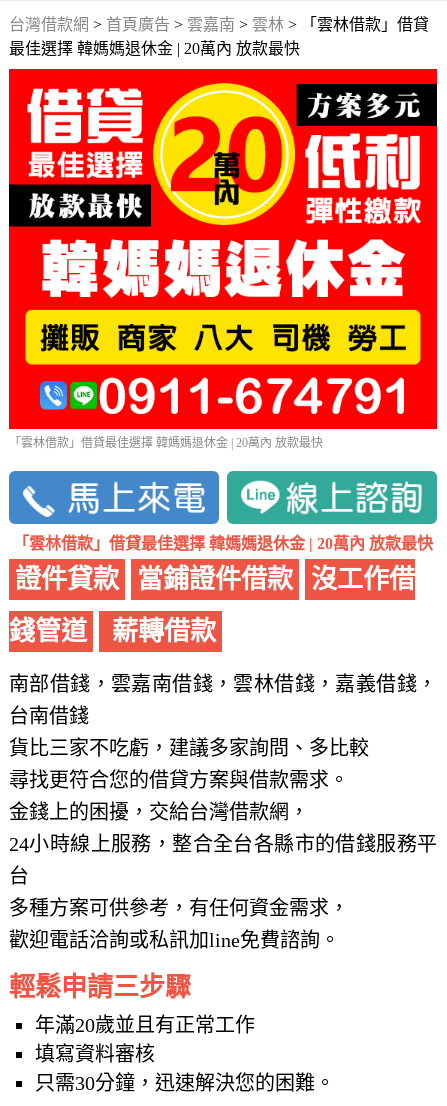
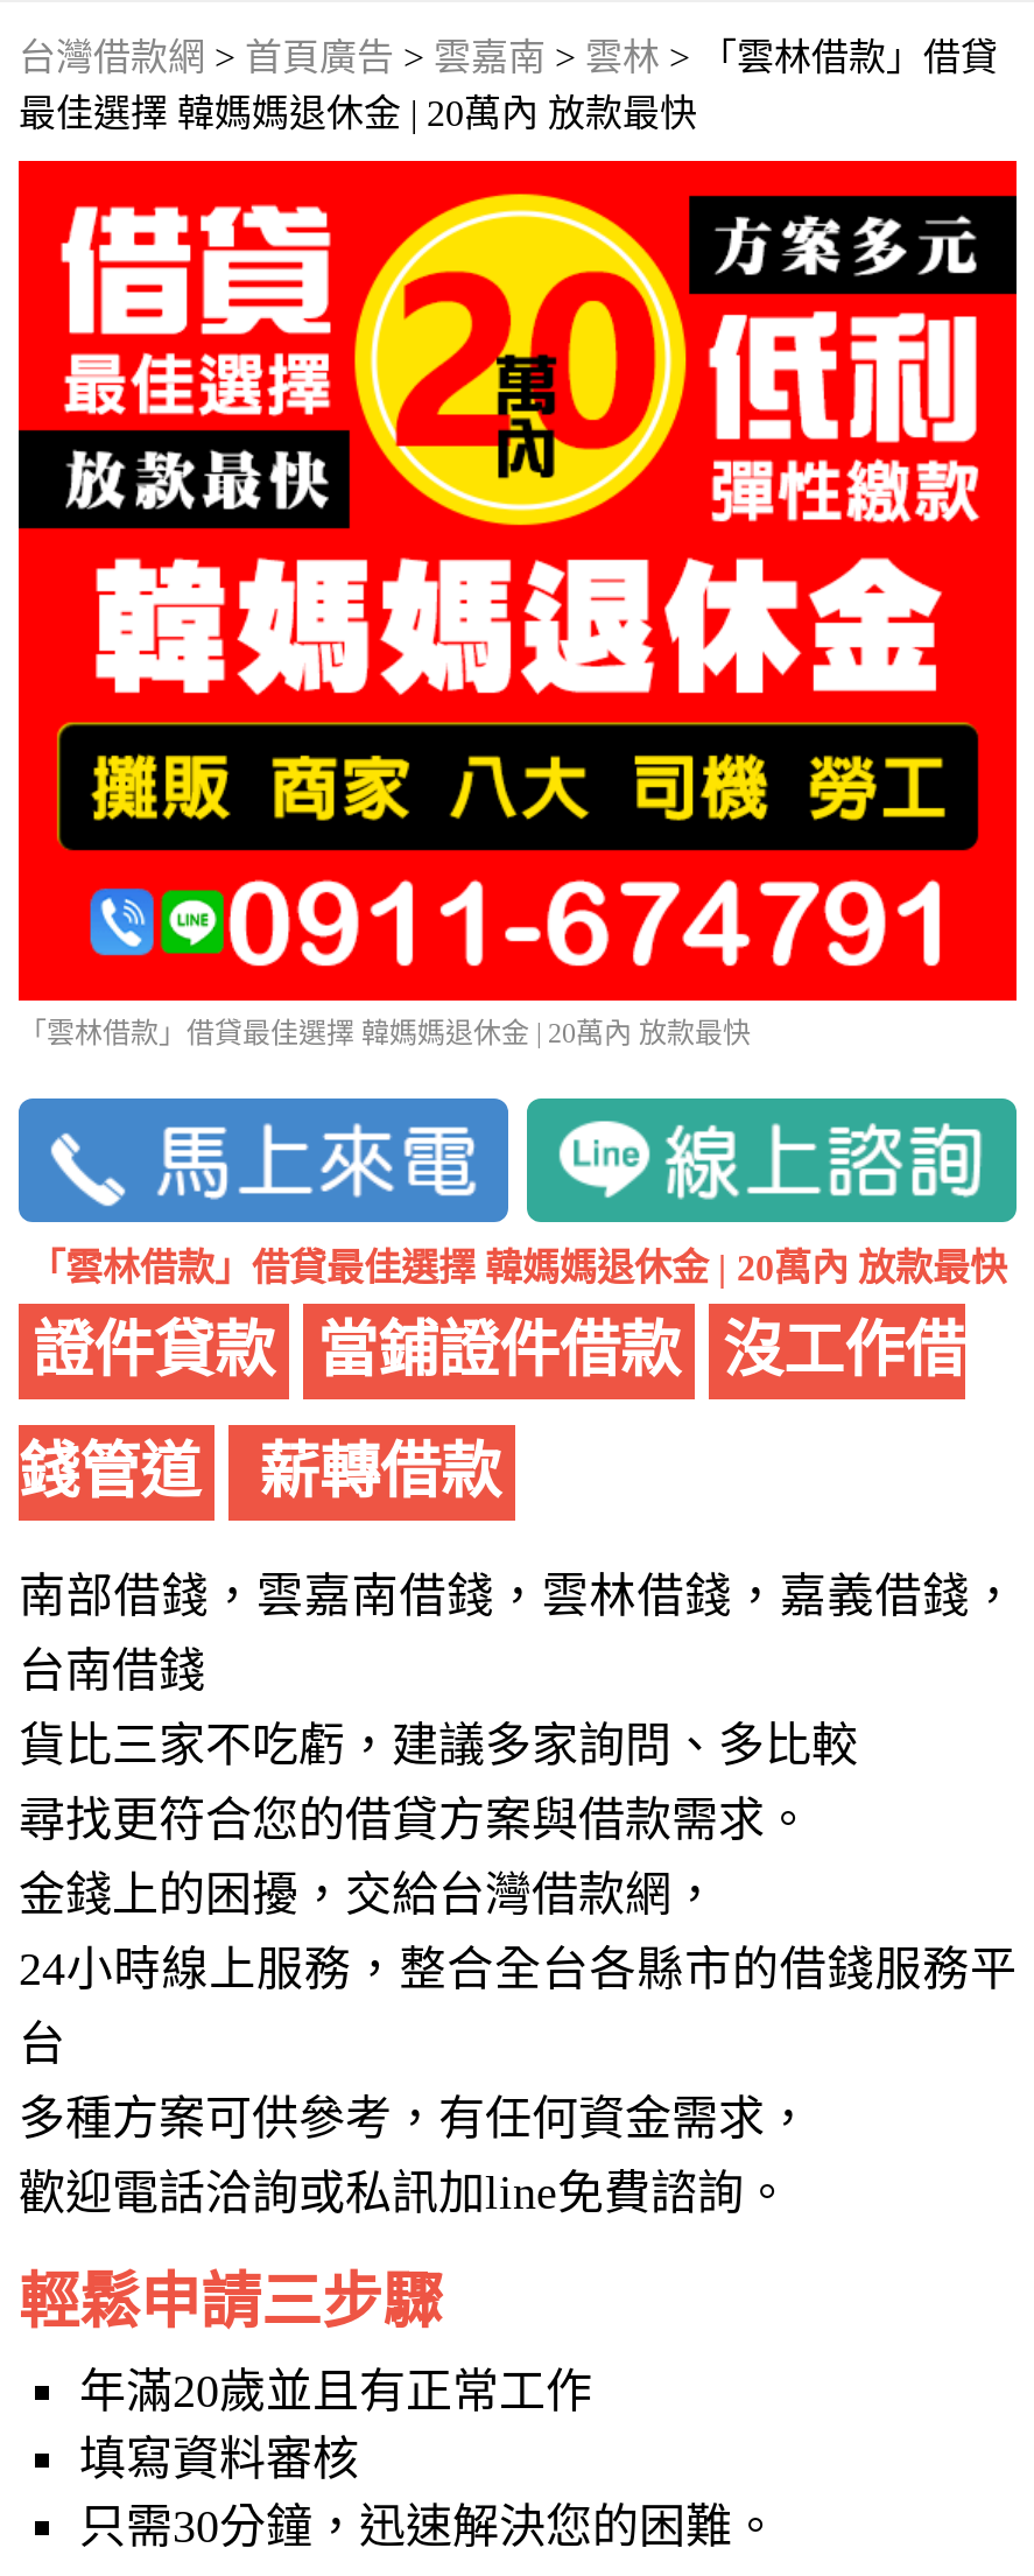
[25,309,422,366] [image] -> [56,721,982,854] [image]

